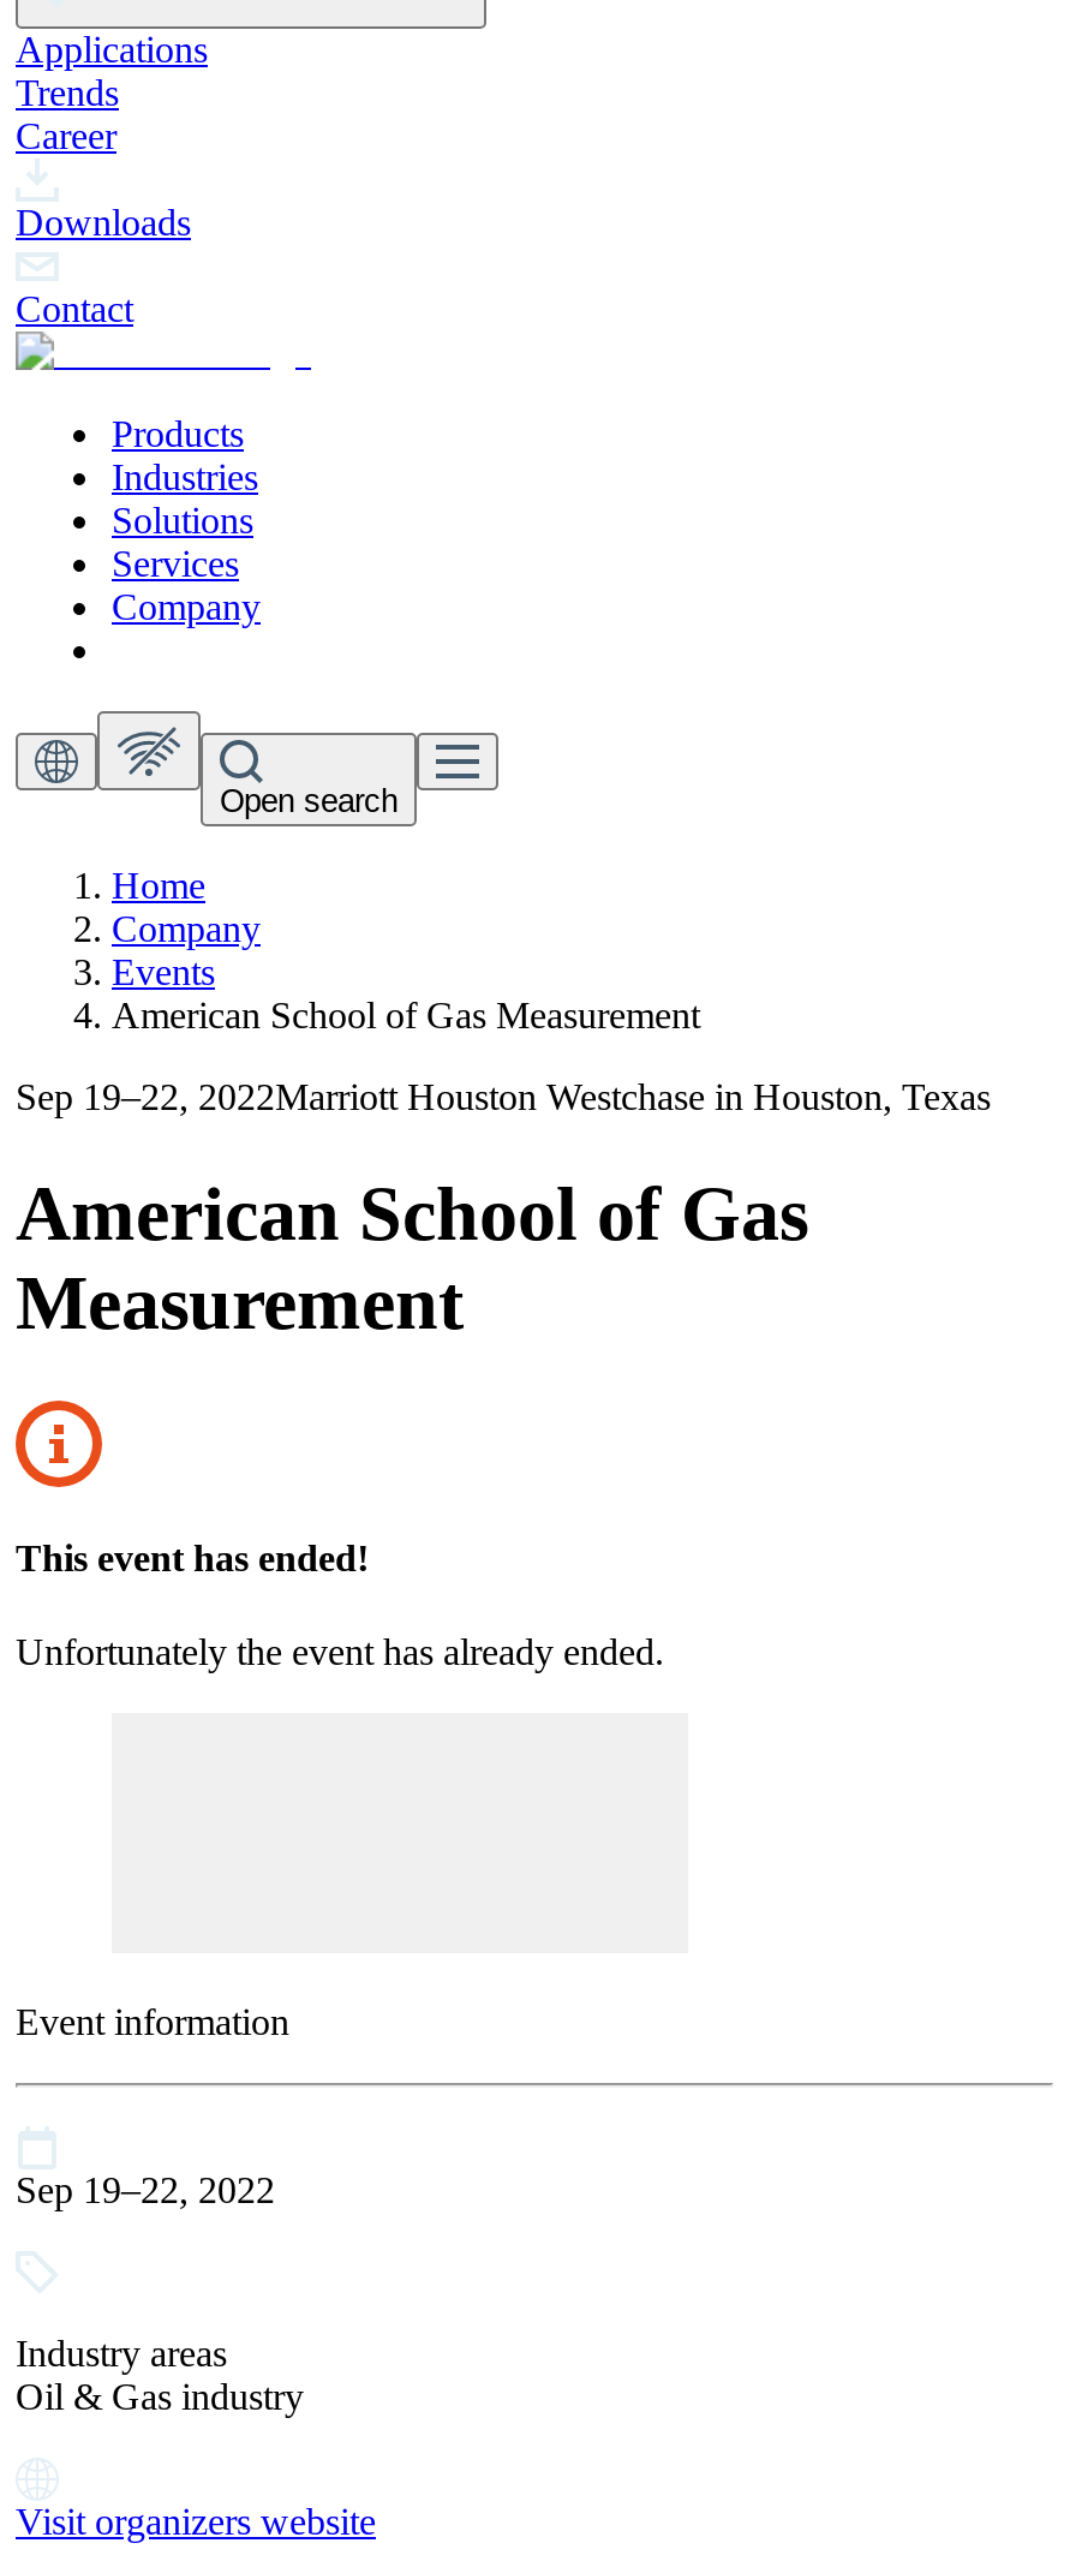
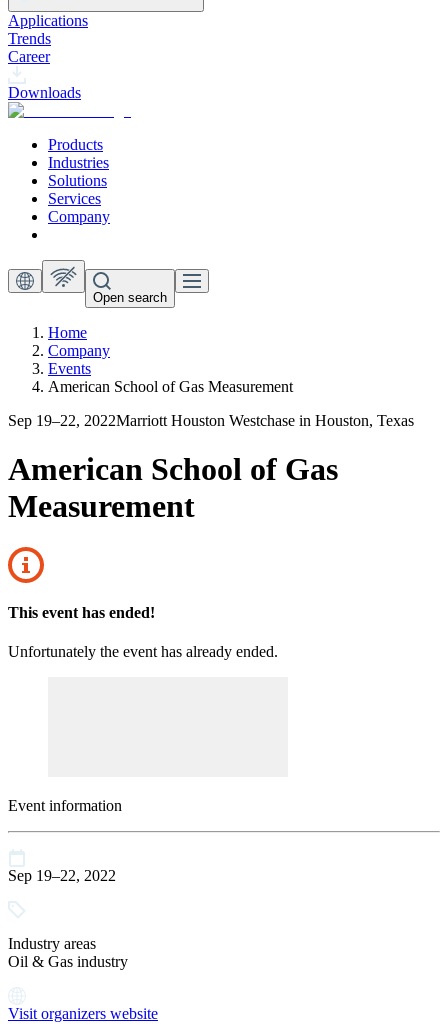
[16,288,133,328] Contact -> none

